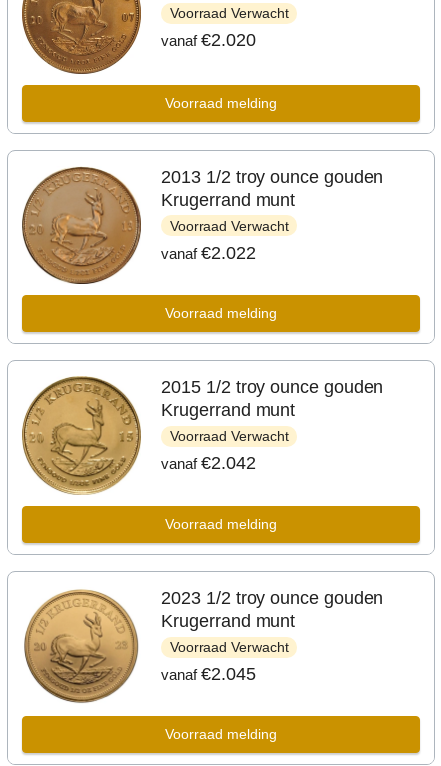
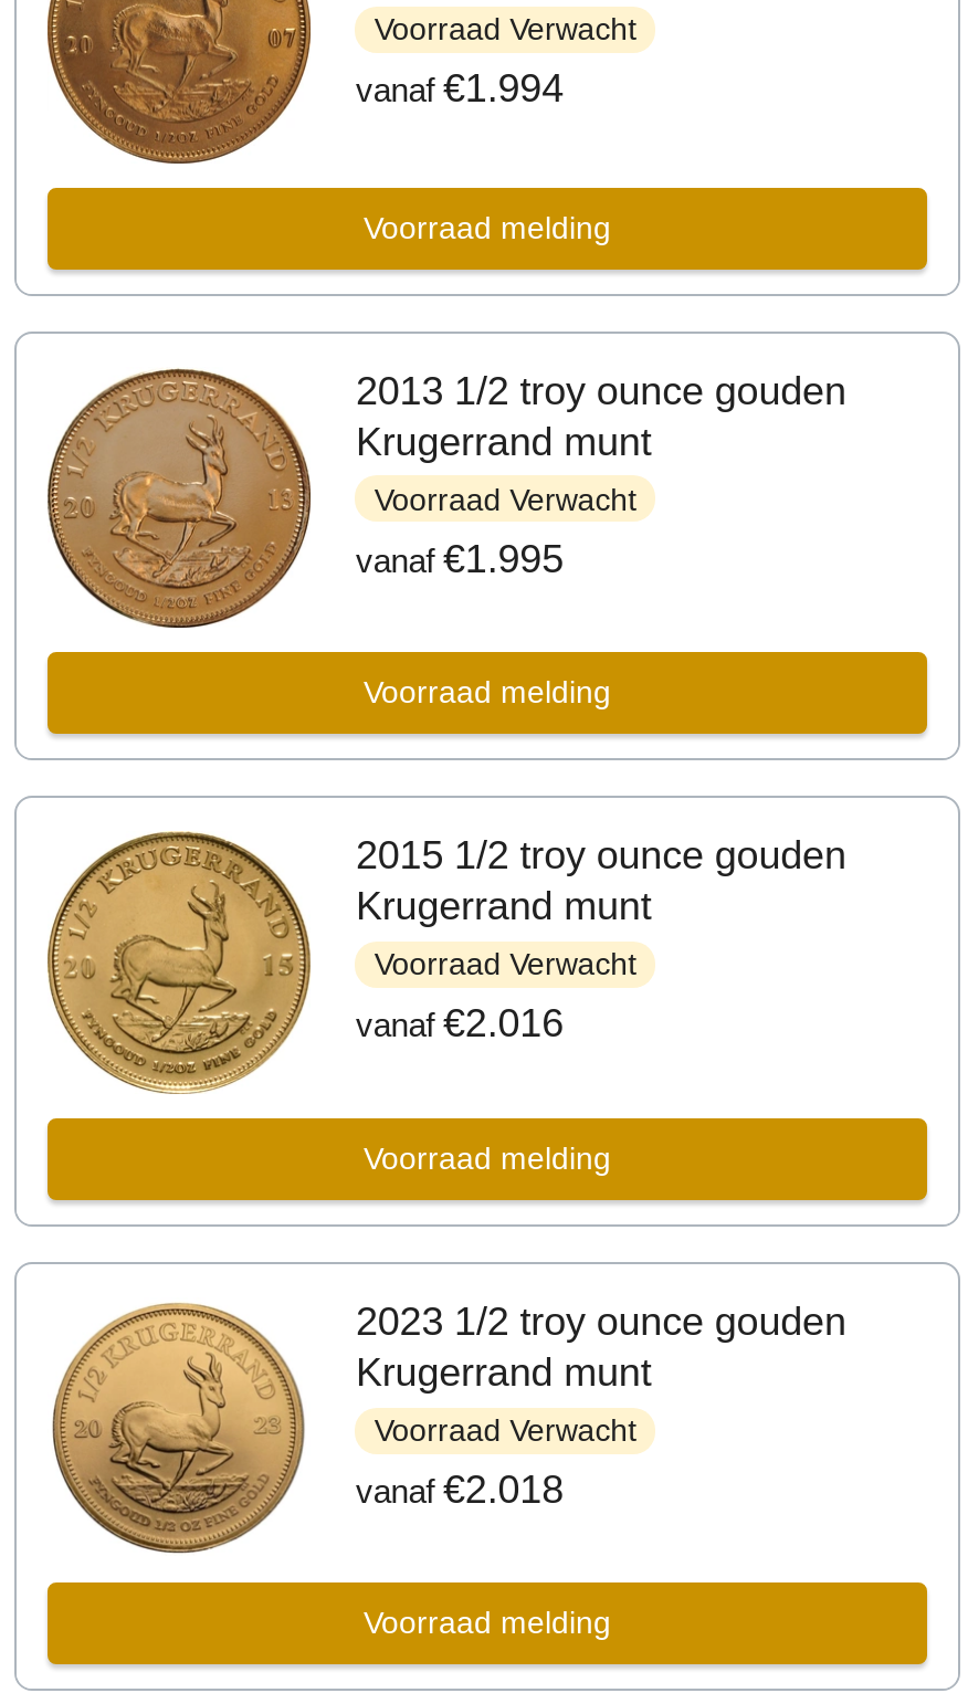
[161,30,255,50] vanaf €2.020 -> [356,67,564,112] vanaf €1.994
[161,243,255,263] vanaf €2.022 -> [356,537,564,581] vanaf €1.995
[161,453,255,473] vanaf €2.042 -> [356,1002,564,1046] vanaf €2.016
[161,664,255,684] vanaf €2.045 -> [356,1468,564,1512] vanaf €2.018

